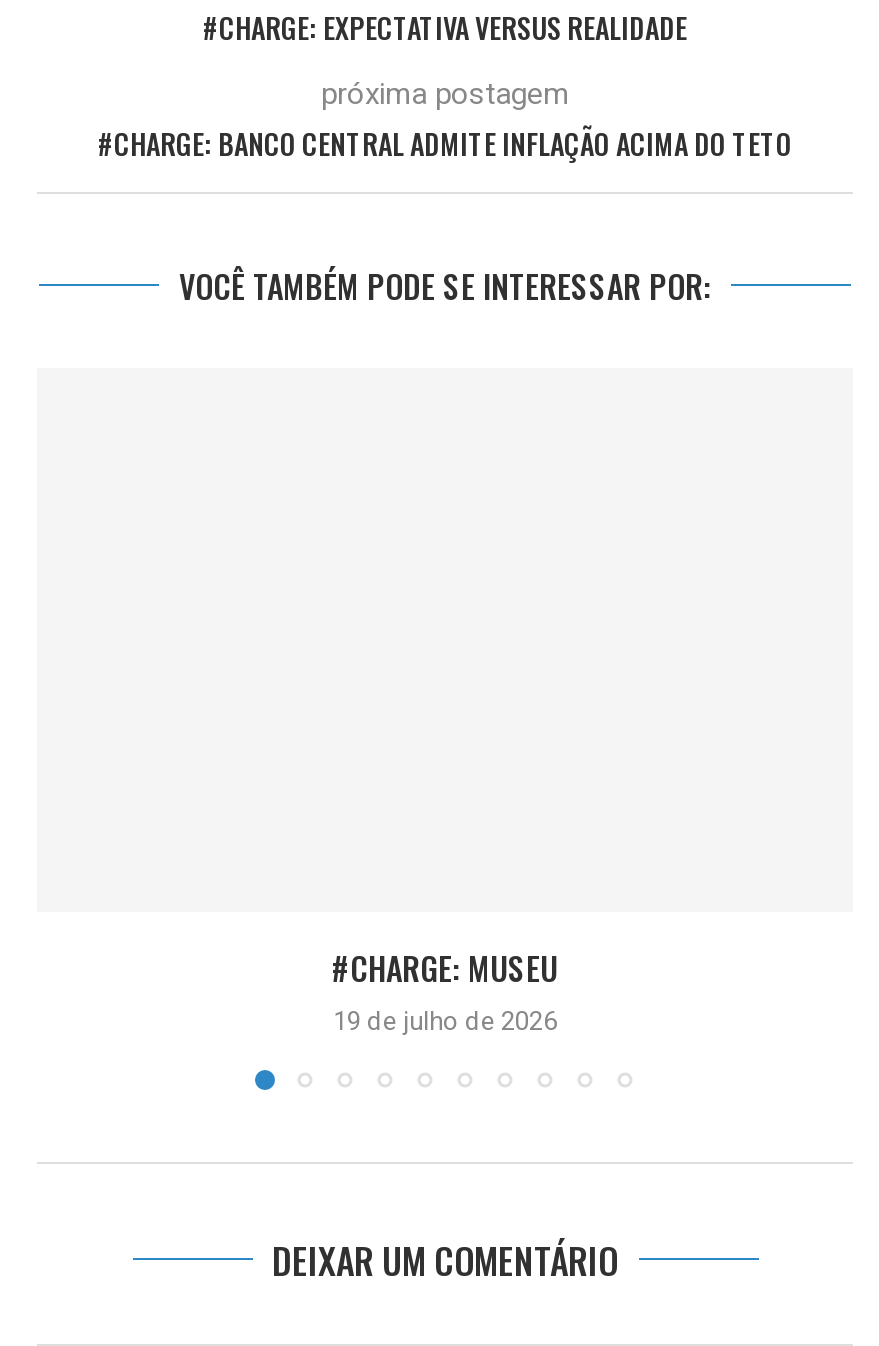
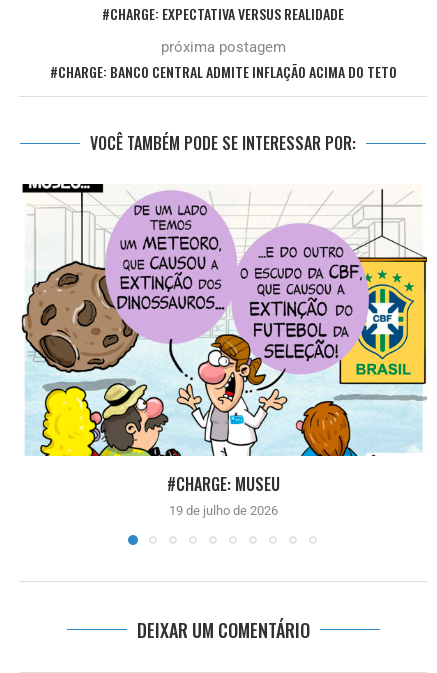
none -> [21,183,428,457] [image]

